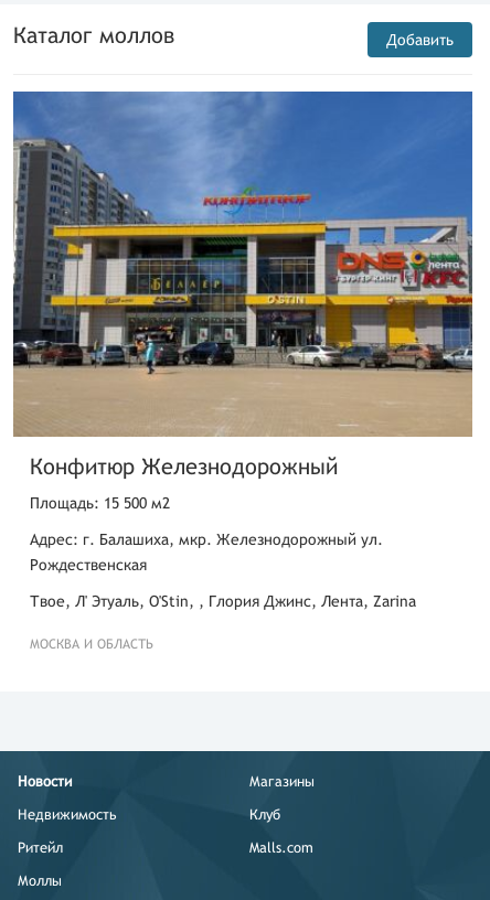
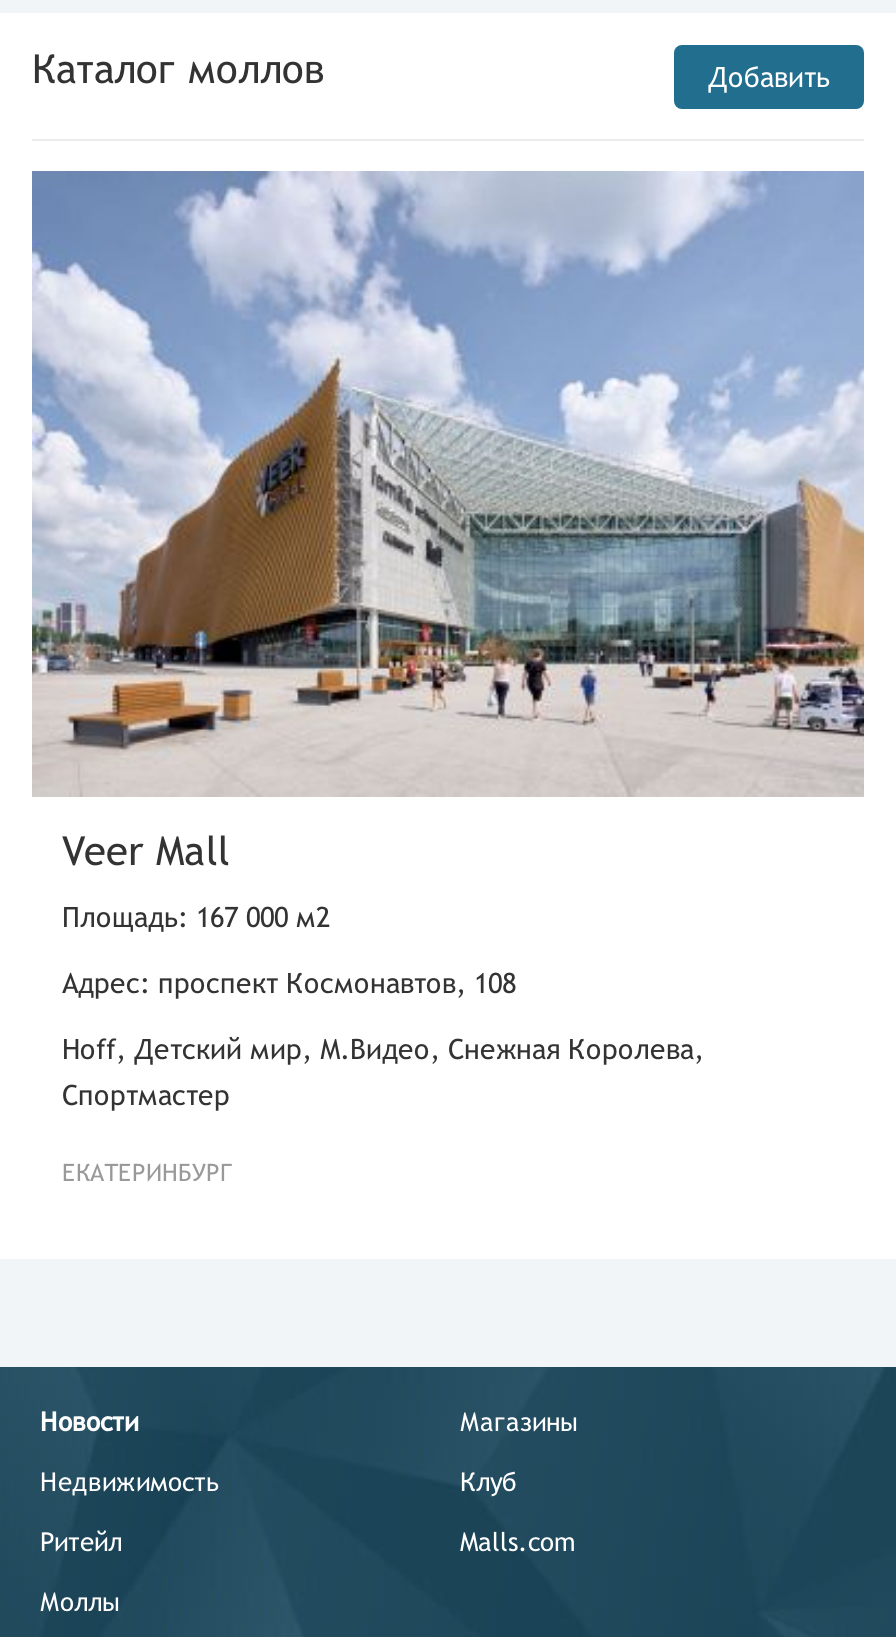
[12,90,473,478] [image] | Конфитюр Железнодорожный -> [32,171,866,872] [image] | Veer Mall
[30,494,170,511] Площадь: 15 500 м2 -> [62,900,330,932] Площадь: 167 000 м2
[30,530,383,573] Адрес: г. Балашиха, мкр. Железнодорожный ул. | Рождественская -> [62,966,516,998] Адрес: проспект Космонавтов, 108
[30,592,416,609] Твое, Л' Этуаль, O'Stin, , Глория Джинс, Лента, Zarina -> [62,1032,704,1110] Hoff, Детский мир, М.Видео, Снежная Королева, | Спортмастер
[30,636,153,651] МОСКВА И ОБЛАСТЬ -> [62,1158,232,1186] ЕКАТЕРИНБУРГ

